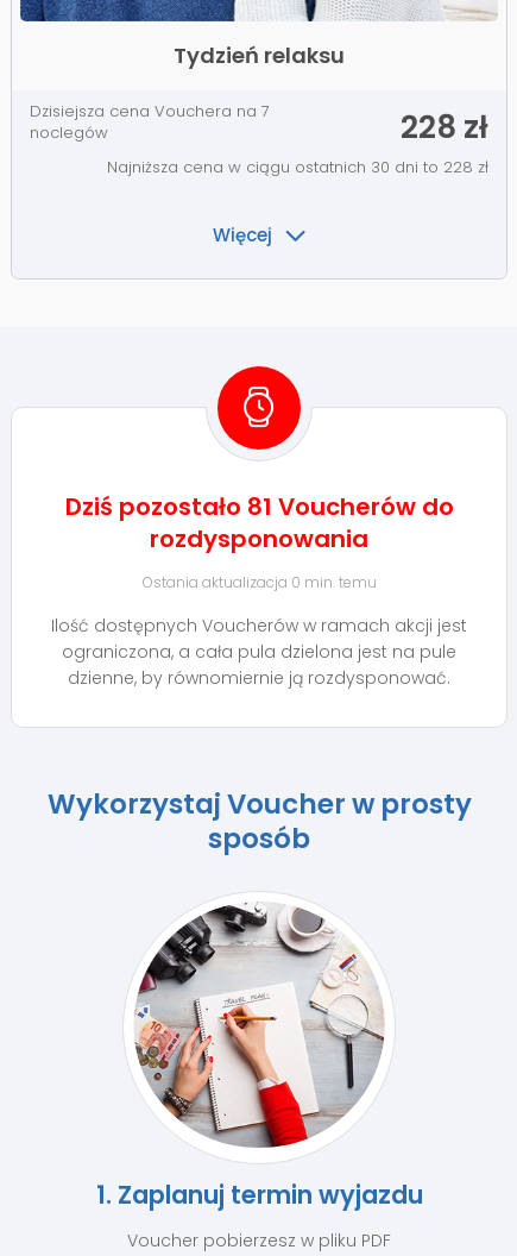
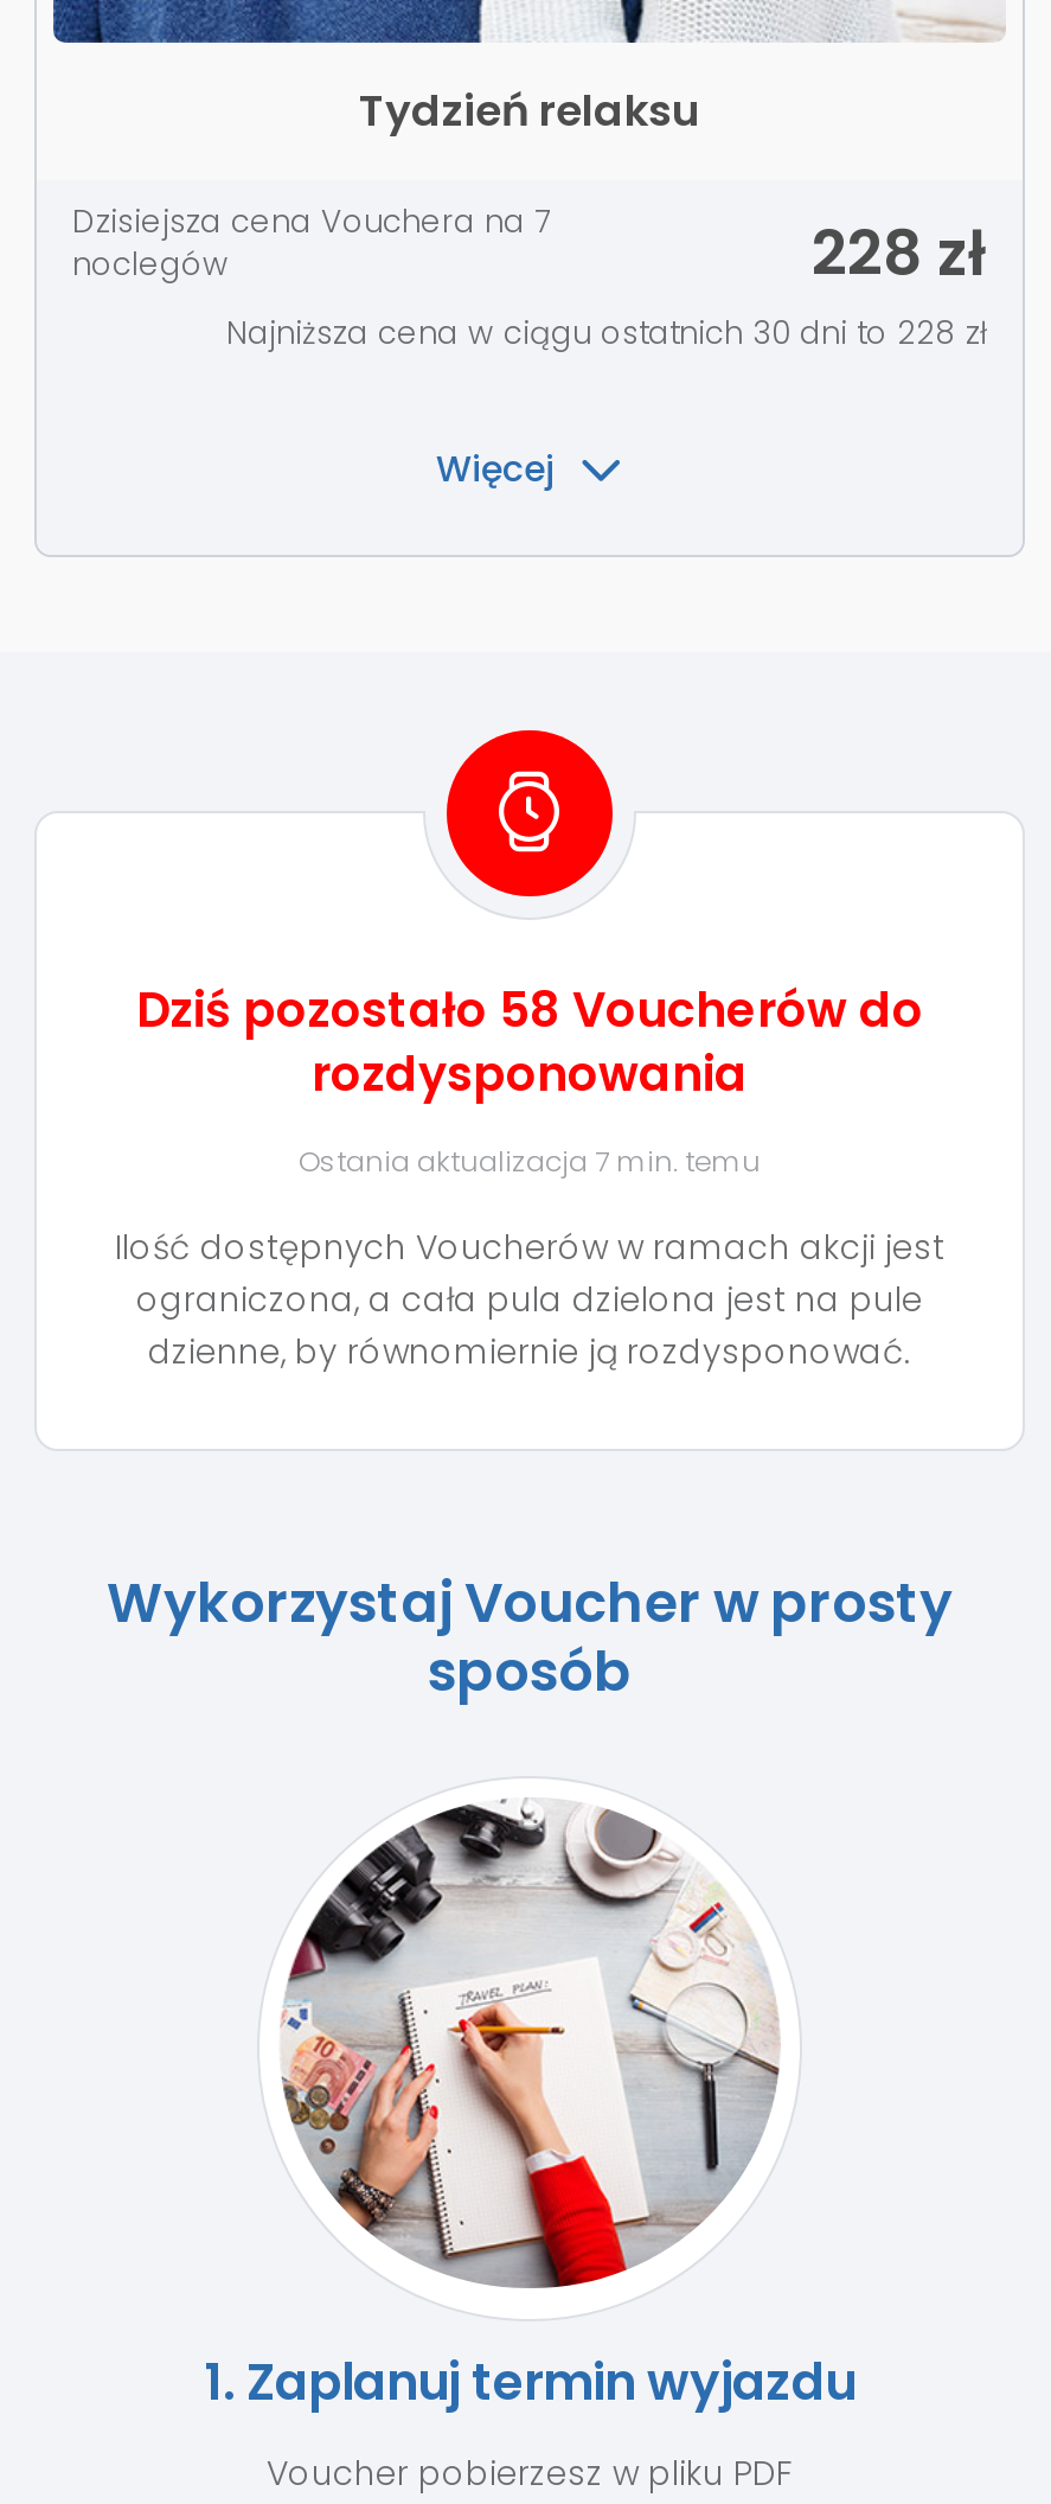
[65,489,453,523] Dziś pozostało 81 Voucherów do -> [136,976,923,1042] Dziś pozostało 58 Voucherów do
[142,572,376,592] Ostania aktualizacja 0 min. temu -> [299,1139,761,1180] Ostania aktualizacja 7 min. temu

